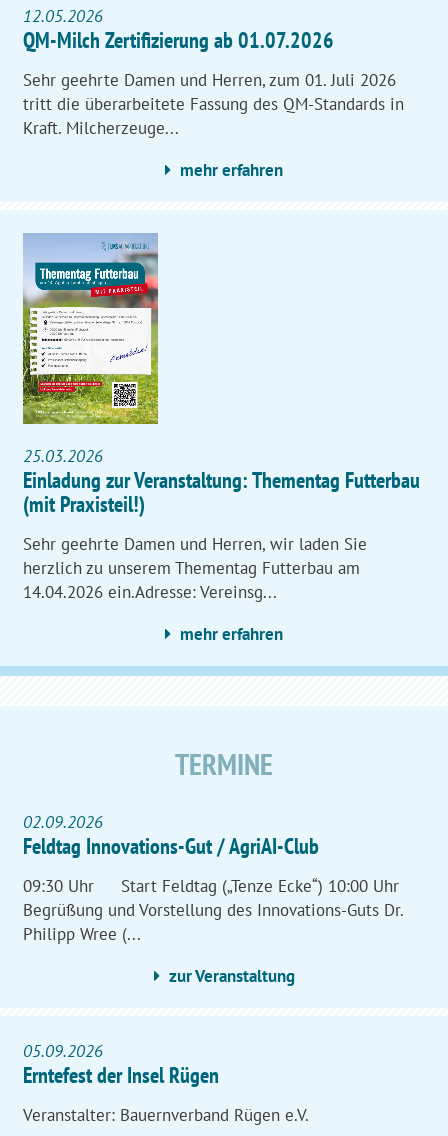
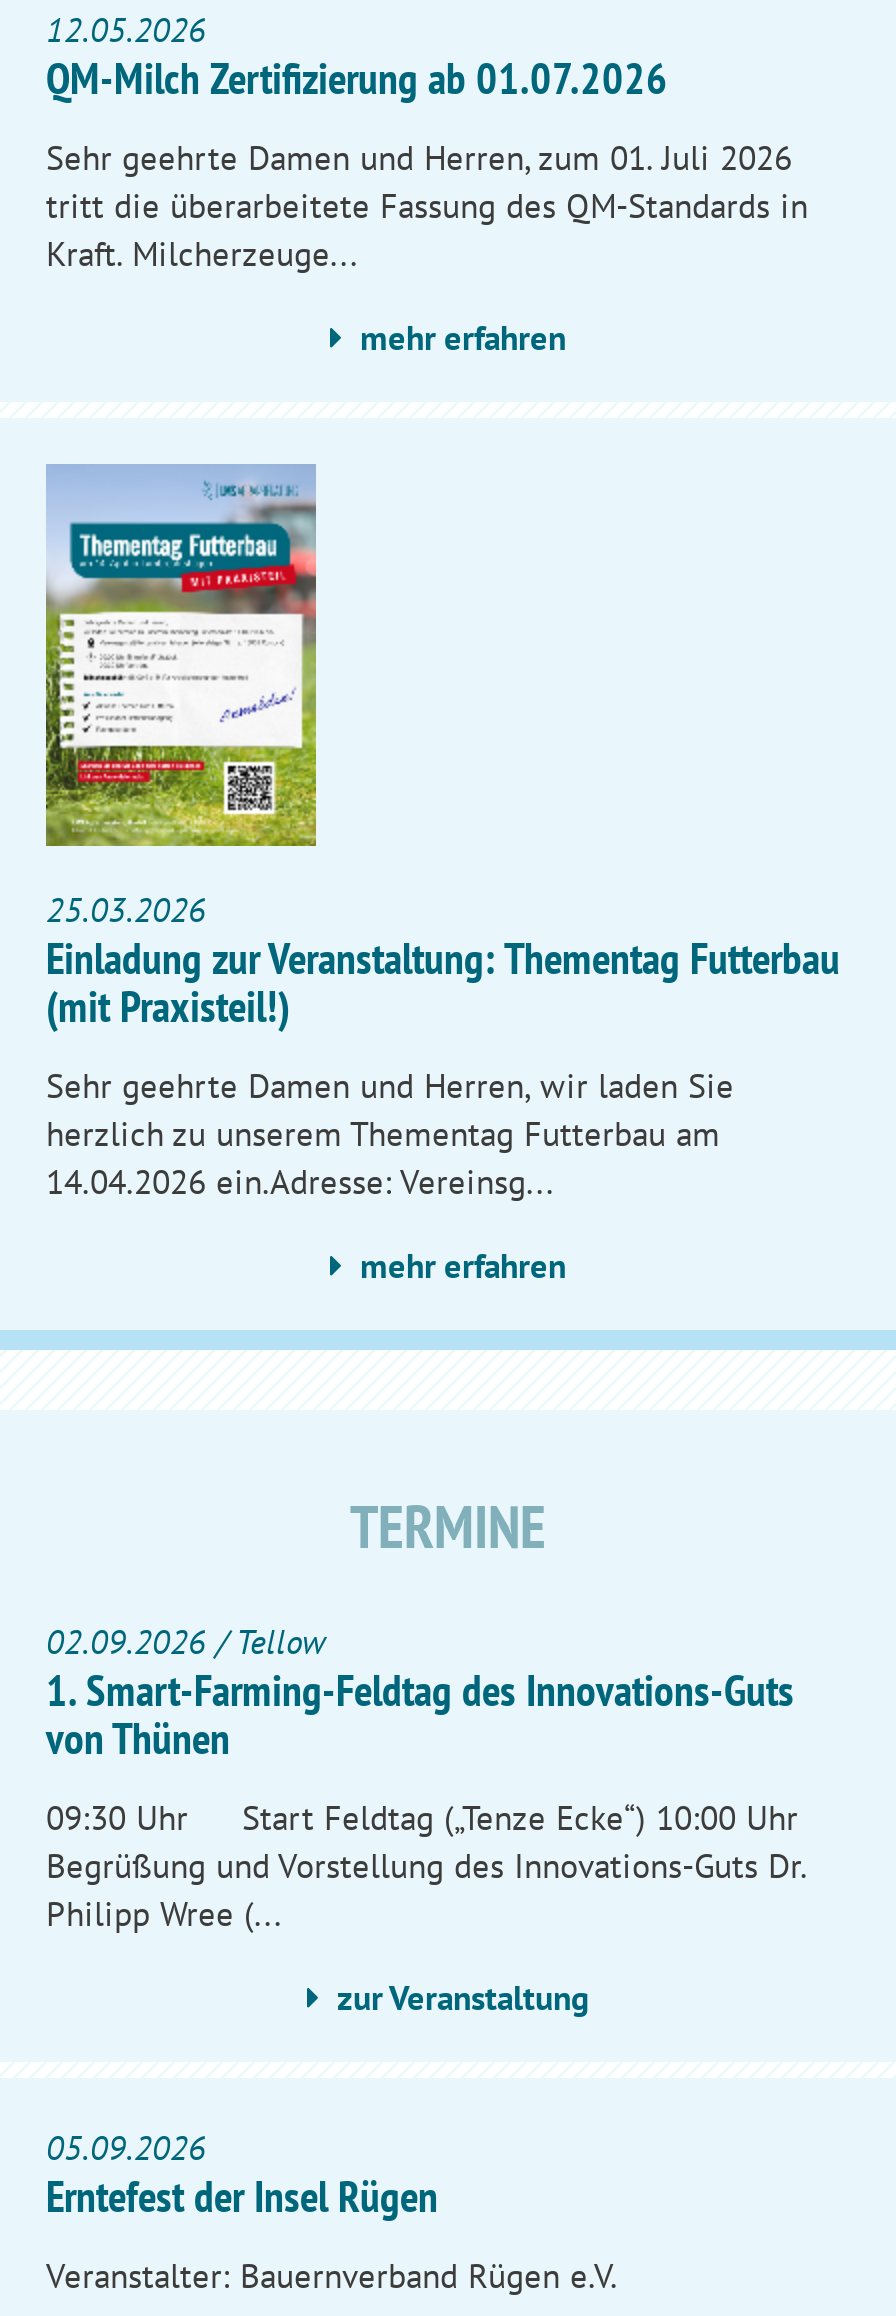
[23,811,319,860] 02.09.2026 | Feldtag Innovations-Gut / AgriAI-Club -> [46,1621,794,1767] 02.09.2026 / Tellow | 1. Smart-Farming-Feldtag des Innovations-Guts | von Thünen

